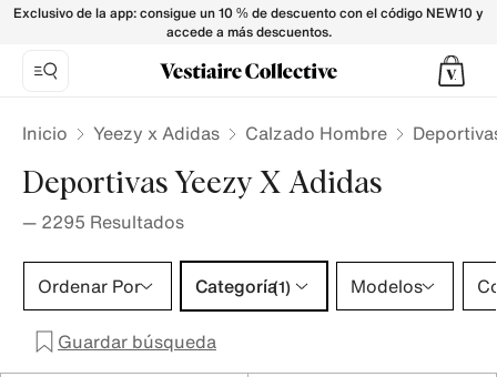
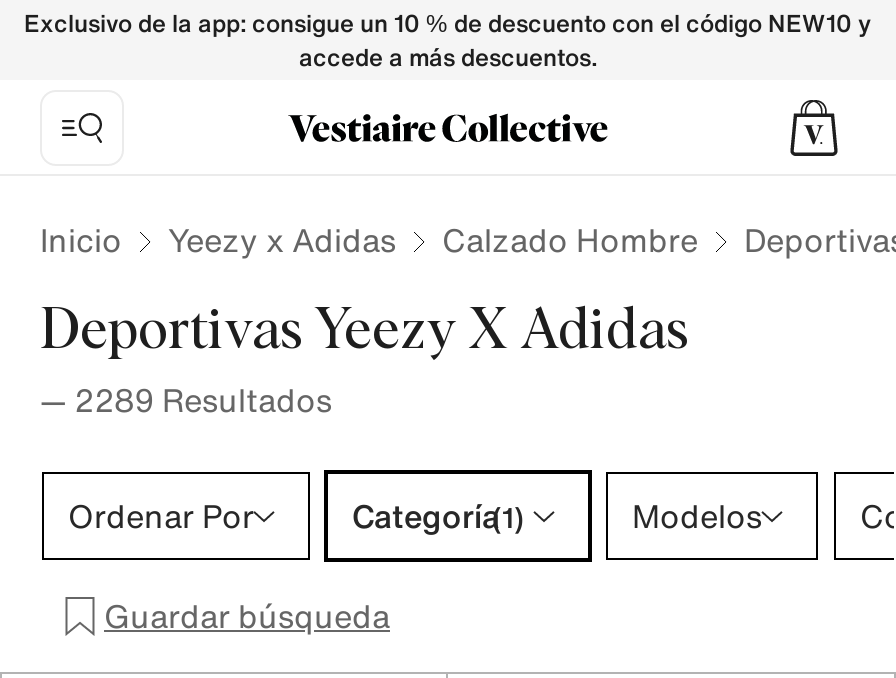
[22,208,184,235] — 2295 Resultados -> [40,376,332,424] — 2289 Resultados

